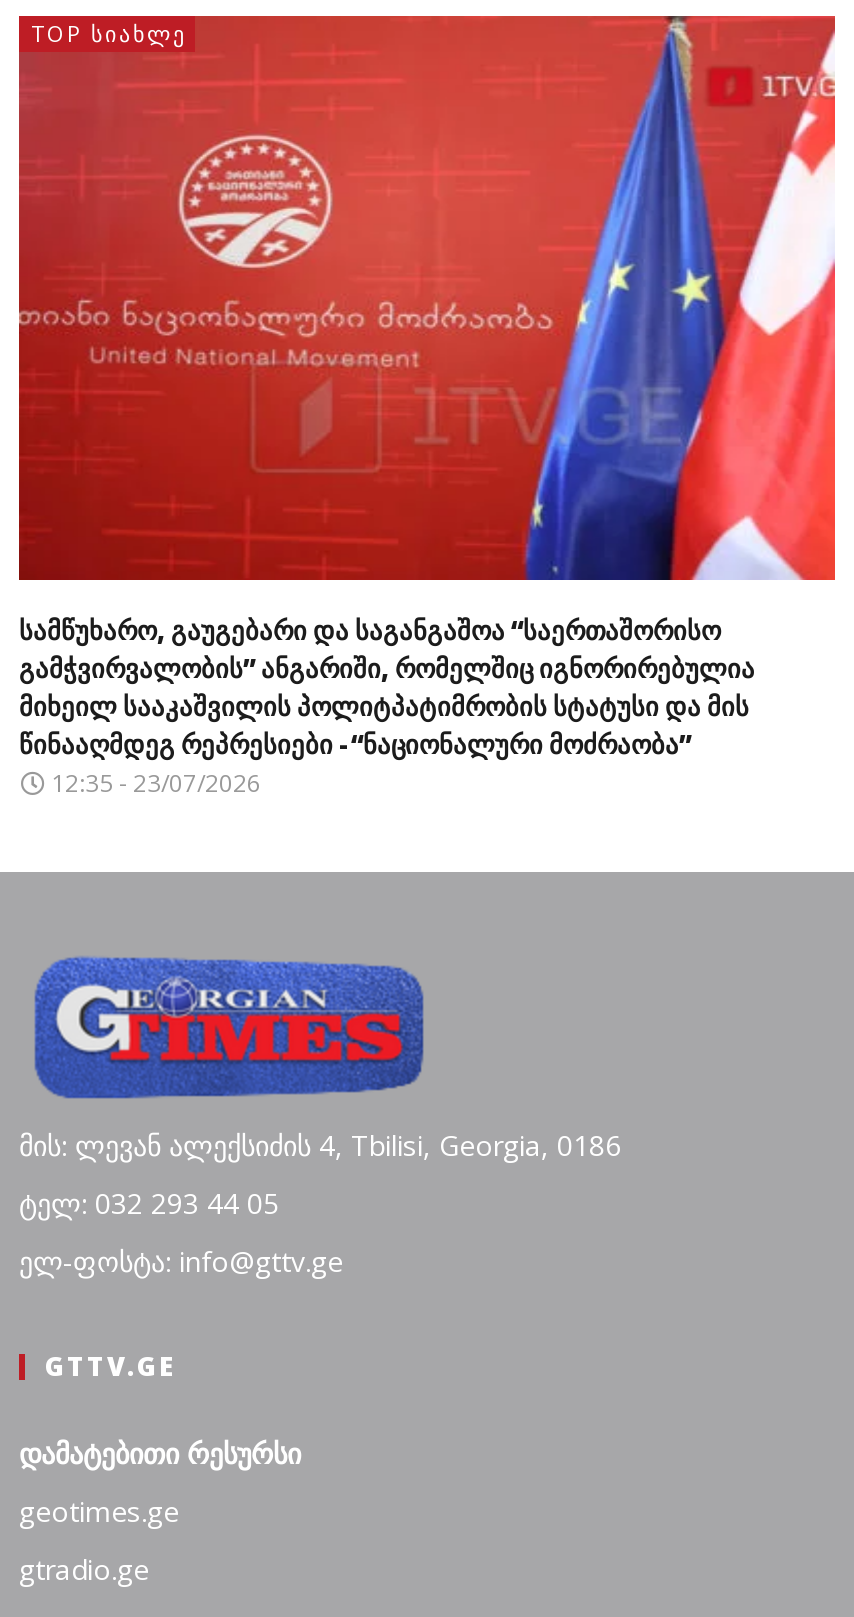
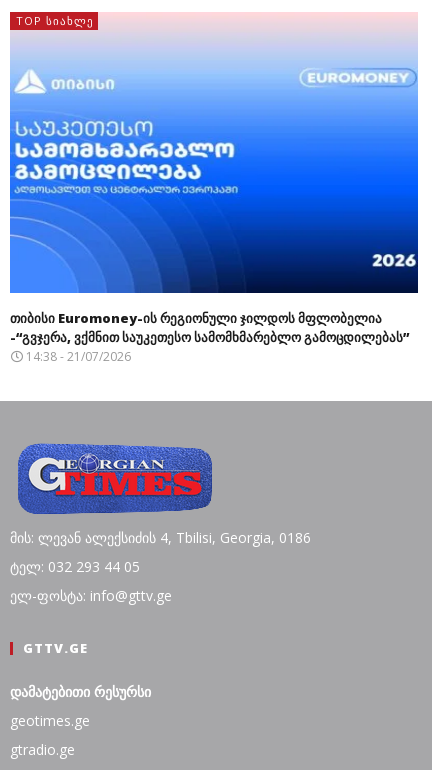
[17,14,837,799] [image] | სამწუხარო, გაუგებარი და საგანგაშოა “საერთაშორისო | გამჭვირვალობის” ანგარიში, რომელშიც იგნორირებულია | მიხეილ სააკაშვილის პოლიტპატიმრობის სტატუსი და მის | წინააღმდეგ რეპრესიები -“ნაციონალური მოძრაობა” | 12:35 - 23/07/2026 -> [9,12,419,365] [image] | თიბისი Euromoney-ის რეგიონული ჯილდოს მფლობელია | -“გვჯერა, ვქმნით საუკეთესო სამომხმარებლო გამოცდილებას” | 14:38 - 21/07/2026

